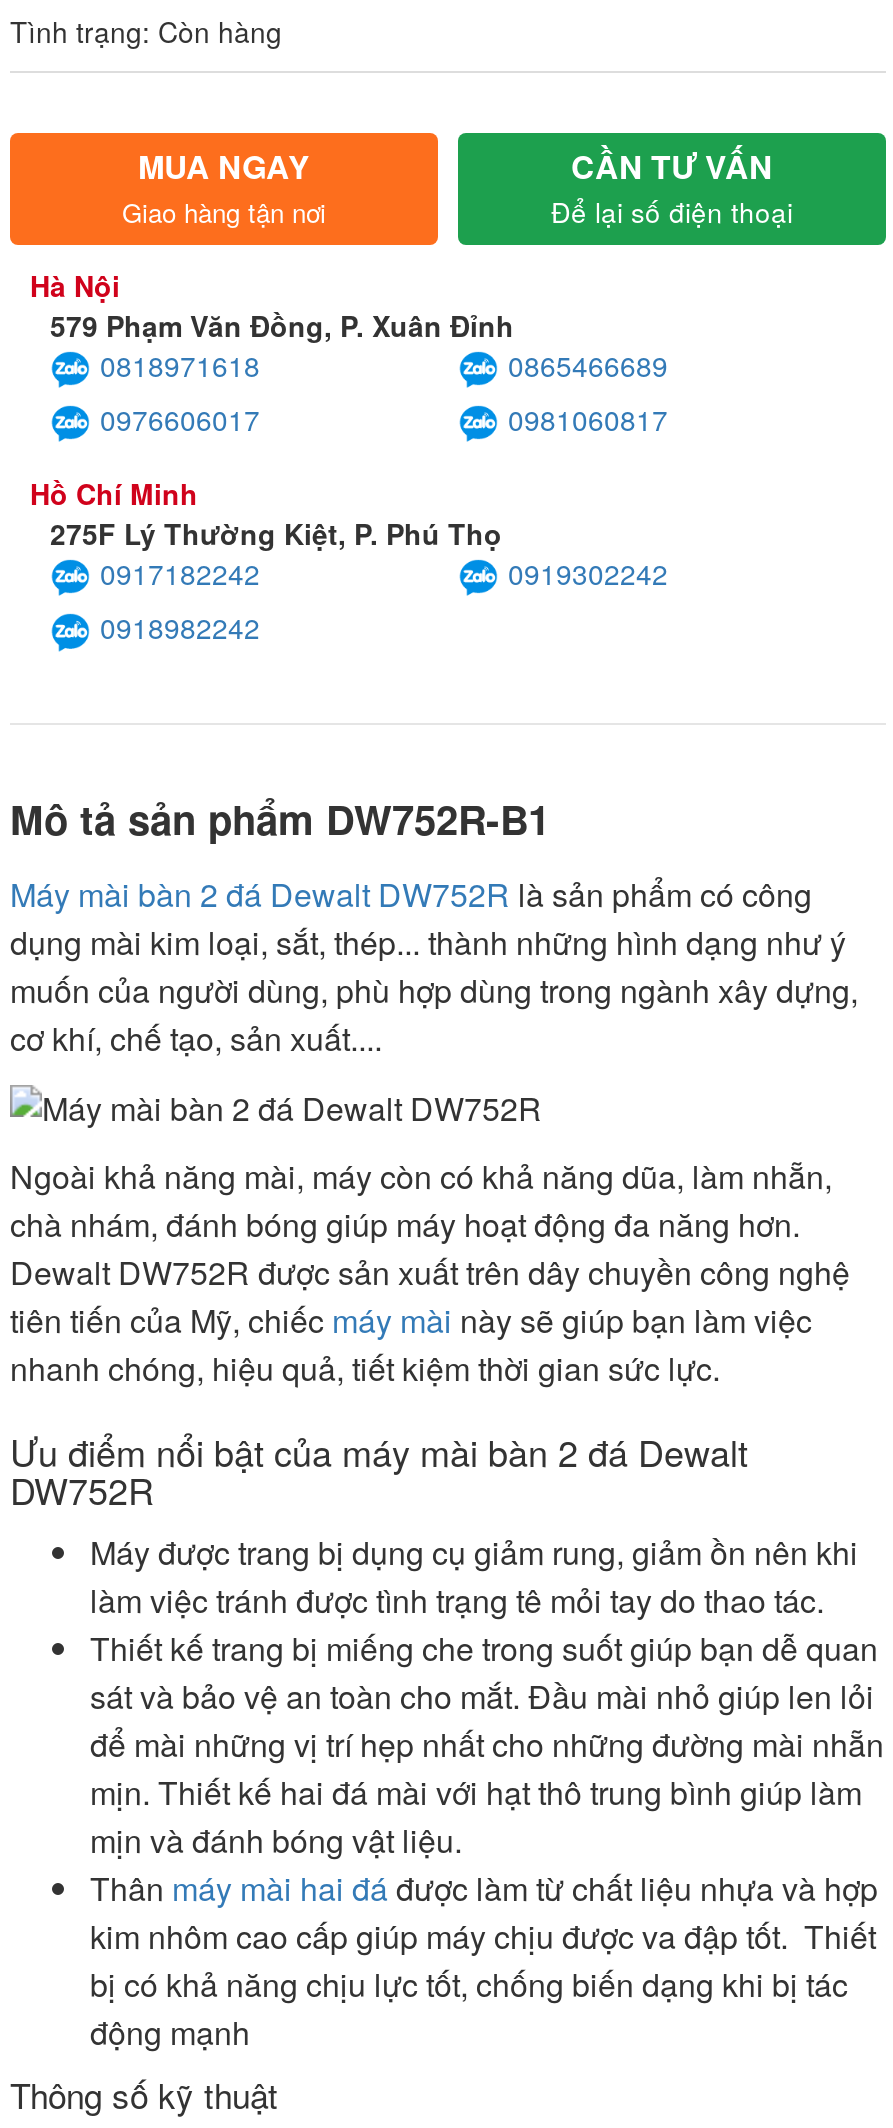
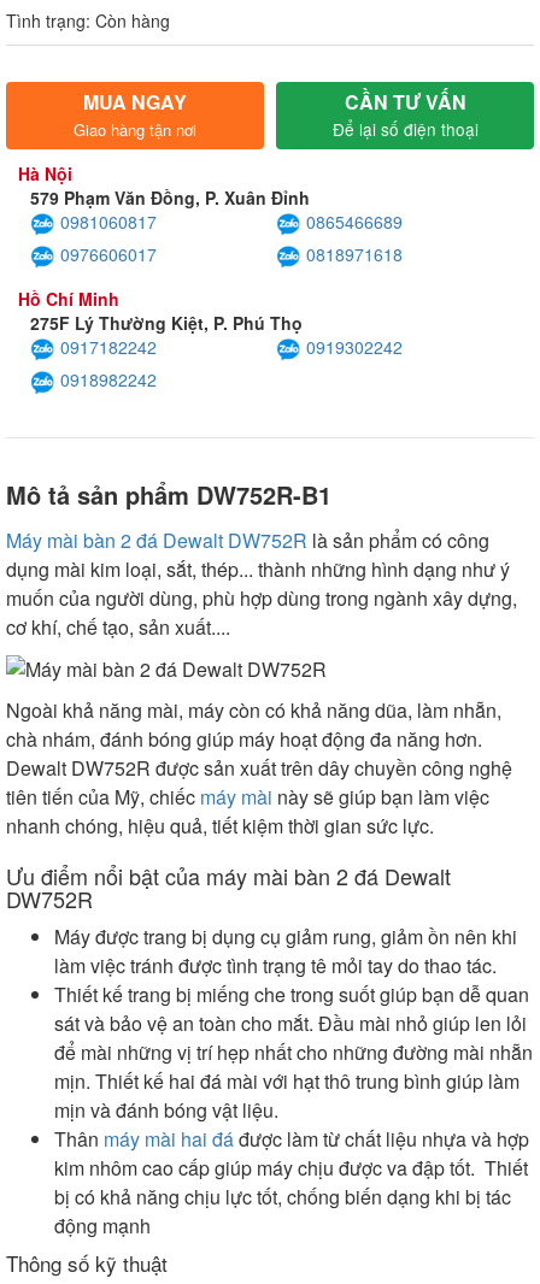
[100,345,260,385] 0818971618 -> [60,210,157,234] 0981060817
[508,399,668,439] 0981060817 -> [306,242,403,266] 0818971618

